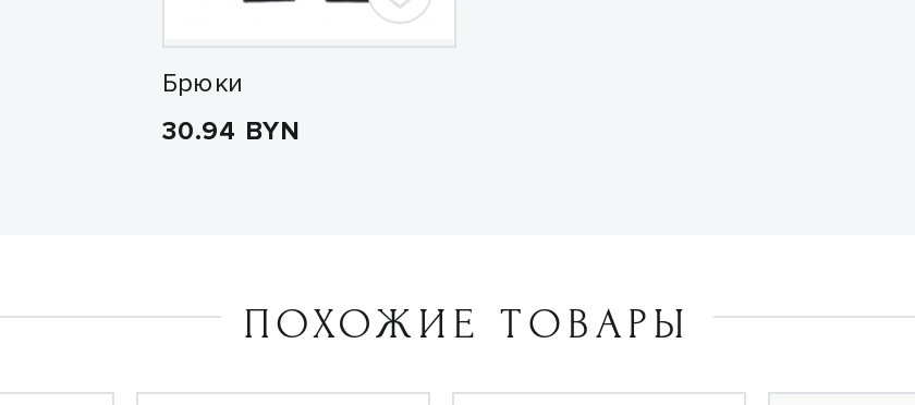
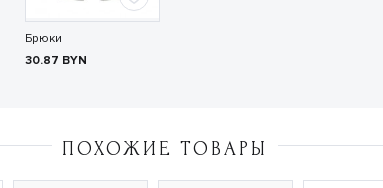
[162,116,300,149] 30.94 BYN -> [25,53,87,68] 30.87 BYN

